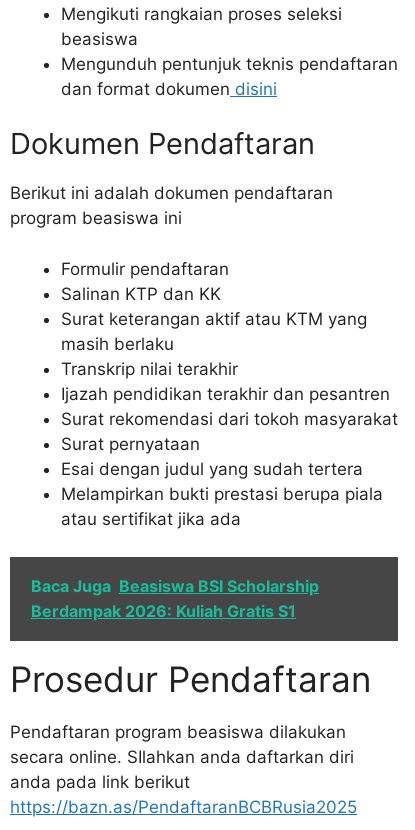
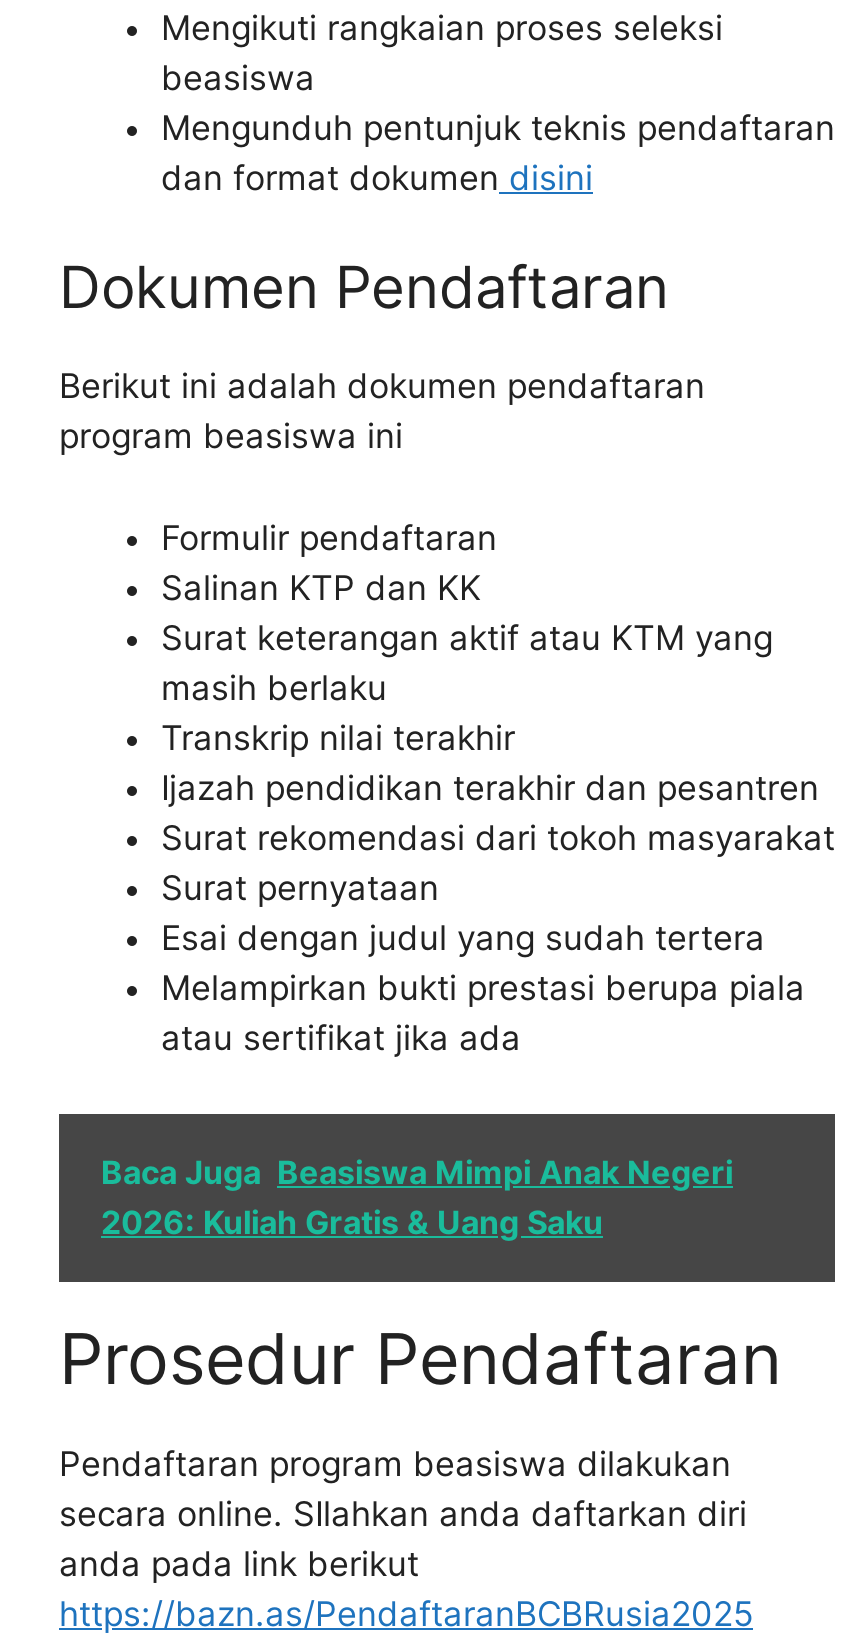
[31,576,319,621] Baca Juga Beasiswa BSI Scholarship | Berdampak 2026: Kuliah Gratis S1 -> [101,1152,733,1242] Baca Juga Beasiswa Mimpi Anak Negeri | 2026: Kuliah Gratis & Uang Saku

